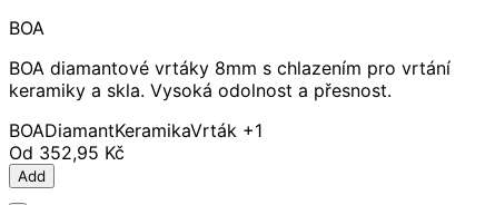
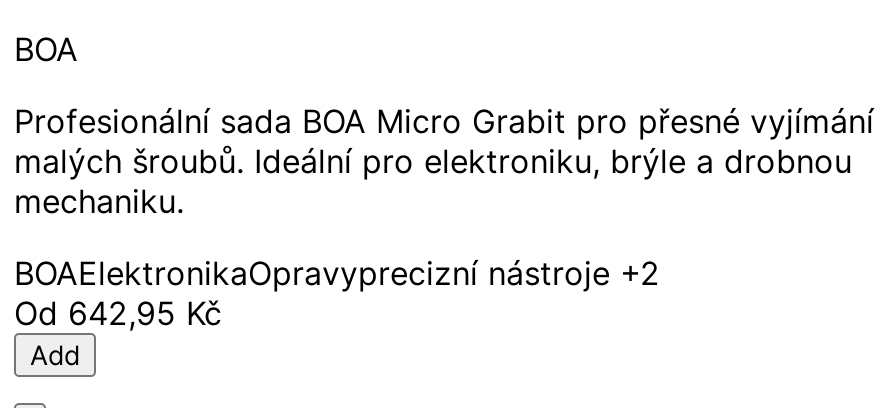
[9,56,451,101] BOA diamantové vrtáky 8mm s chlazením pro vrtání | keramiky a skla. Vysoká odolnost a přesnost. -> [14,101,874,221] Profesionální sada BOA Micro Grabit pro přesné vyjímání | malých šroubů. Ideální pro elektroniku, brýle a drobnou | mechaniku.
[9,119,263,163] BOADiamantKeramikaVrták +1 | Od 352,95 Kč -> [14,253,660,333] BOAElektronikaOpravyprecizní nástroje +2 | Od 642,95 Kč

